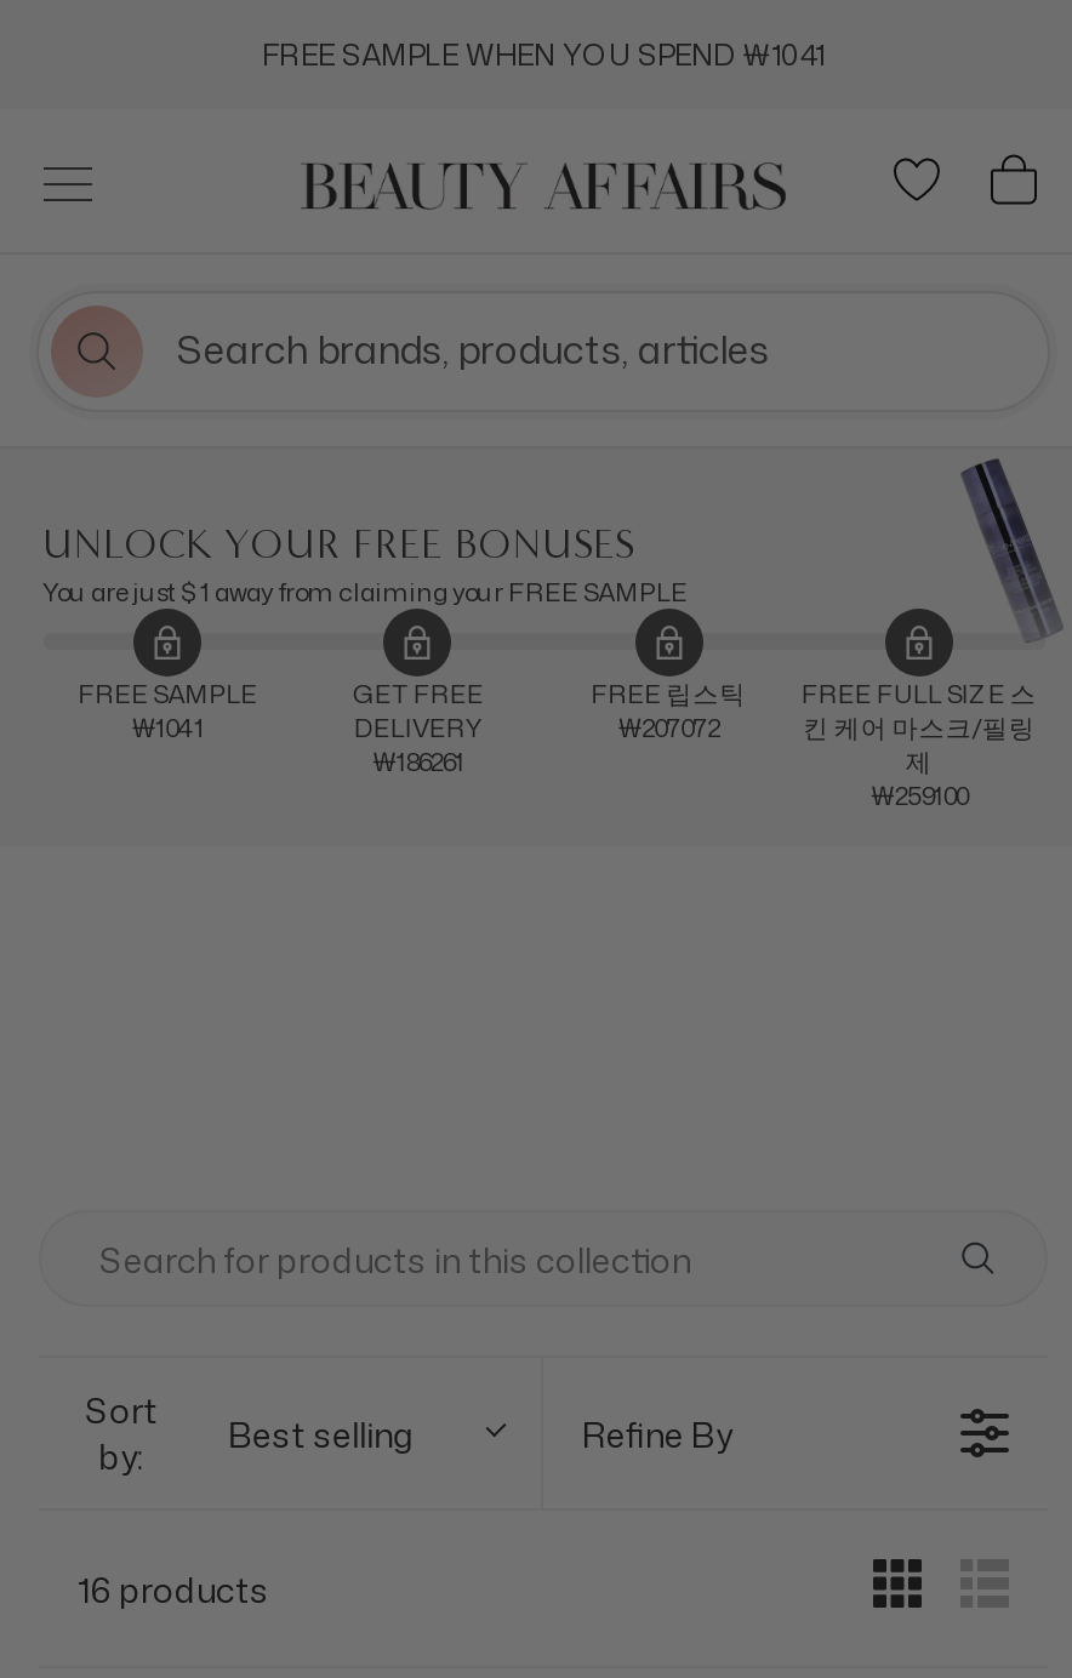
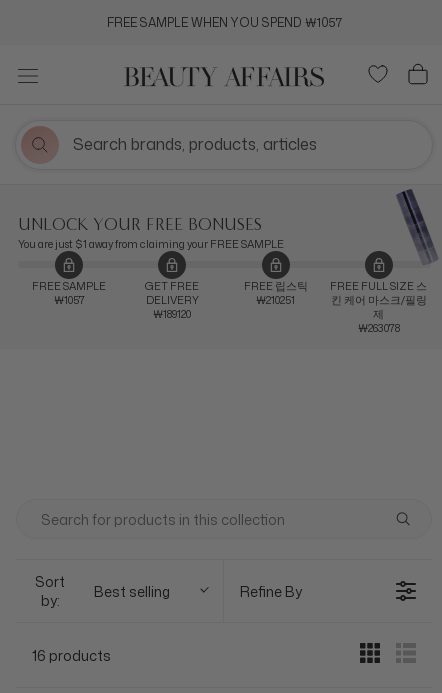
[262,33,825,74] FREE SAMPLE WHEN YOU SPEND ₩1041 -> [106,13,341,30] FREE SAMPLE WHEN YOU SPEND ₩1057
[131,710,204,744] ₩1041 -> [54,293,85,307] ₩1057
[617,710,719,744] ₩207072 -> [256,293,295,307] ₩210251
[372,744,464,778] ₩186261 -> [153,307,191,321] ₩189120
[870,778,967,812] ₩259100 -> [358,321,400,335] ₩263078

